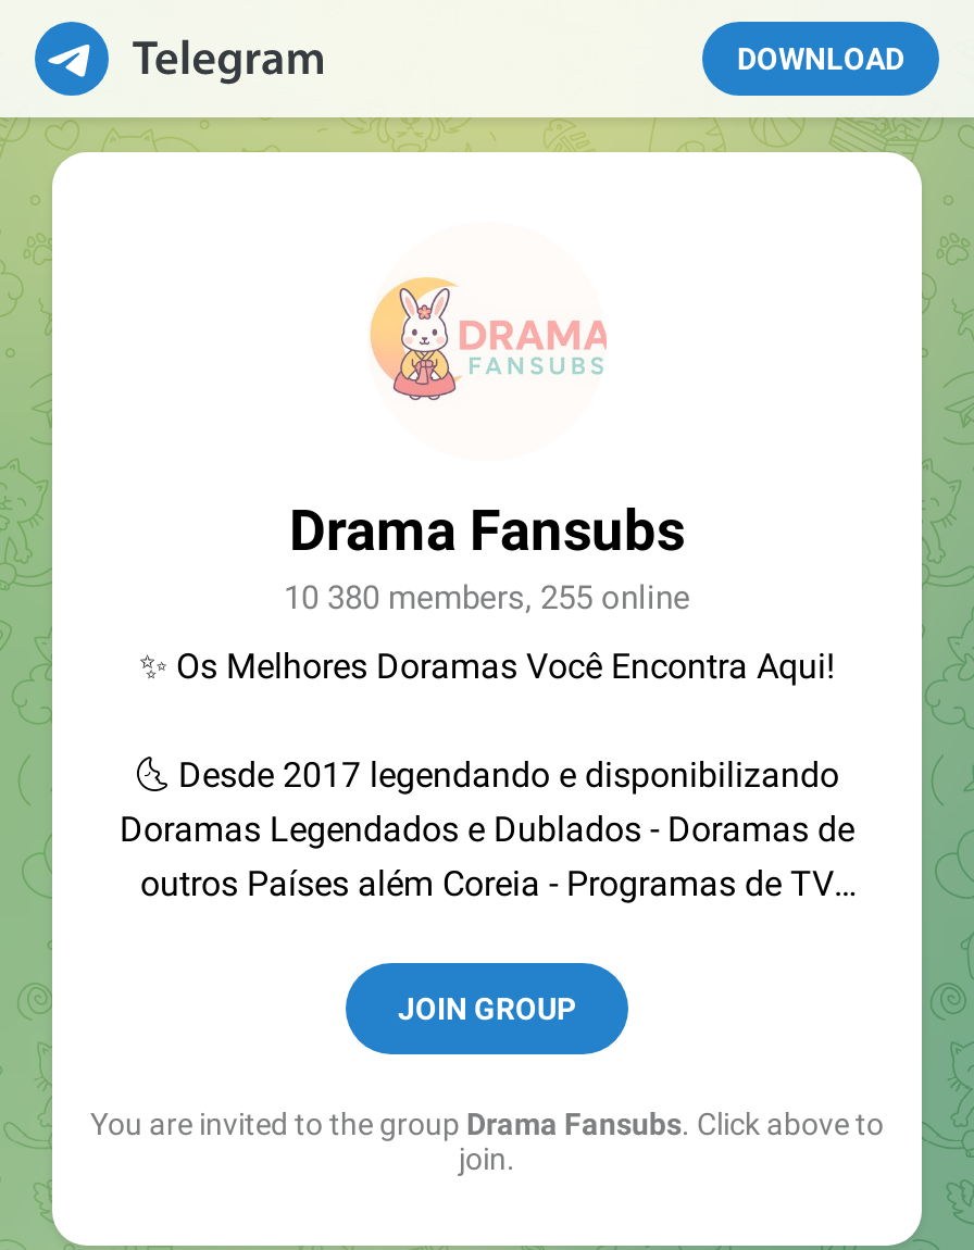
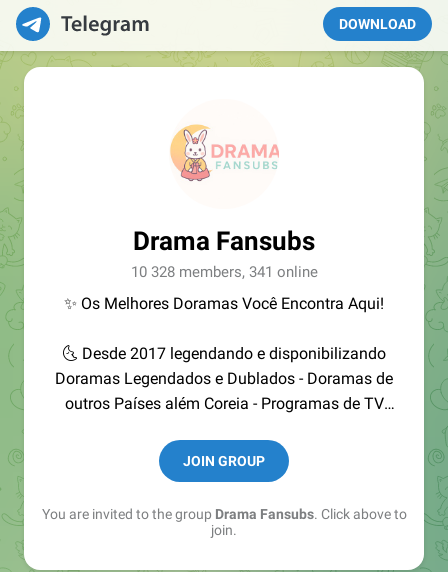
[284,578,690,617] 10 380 members, 255 online -> [130,263,317,281] 10 328 members, 341 online

